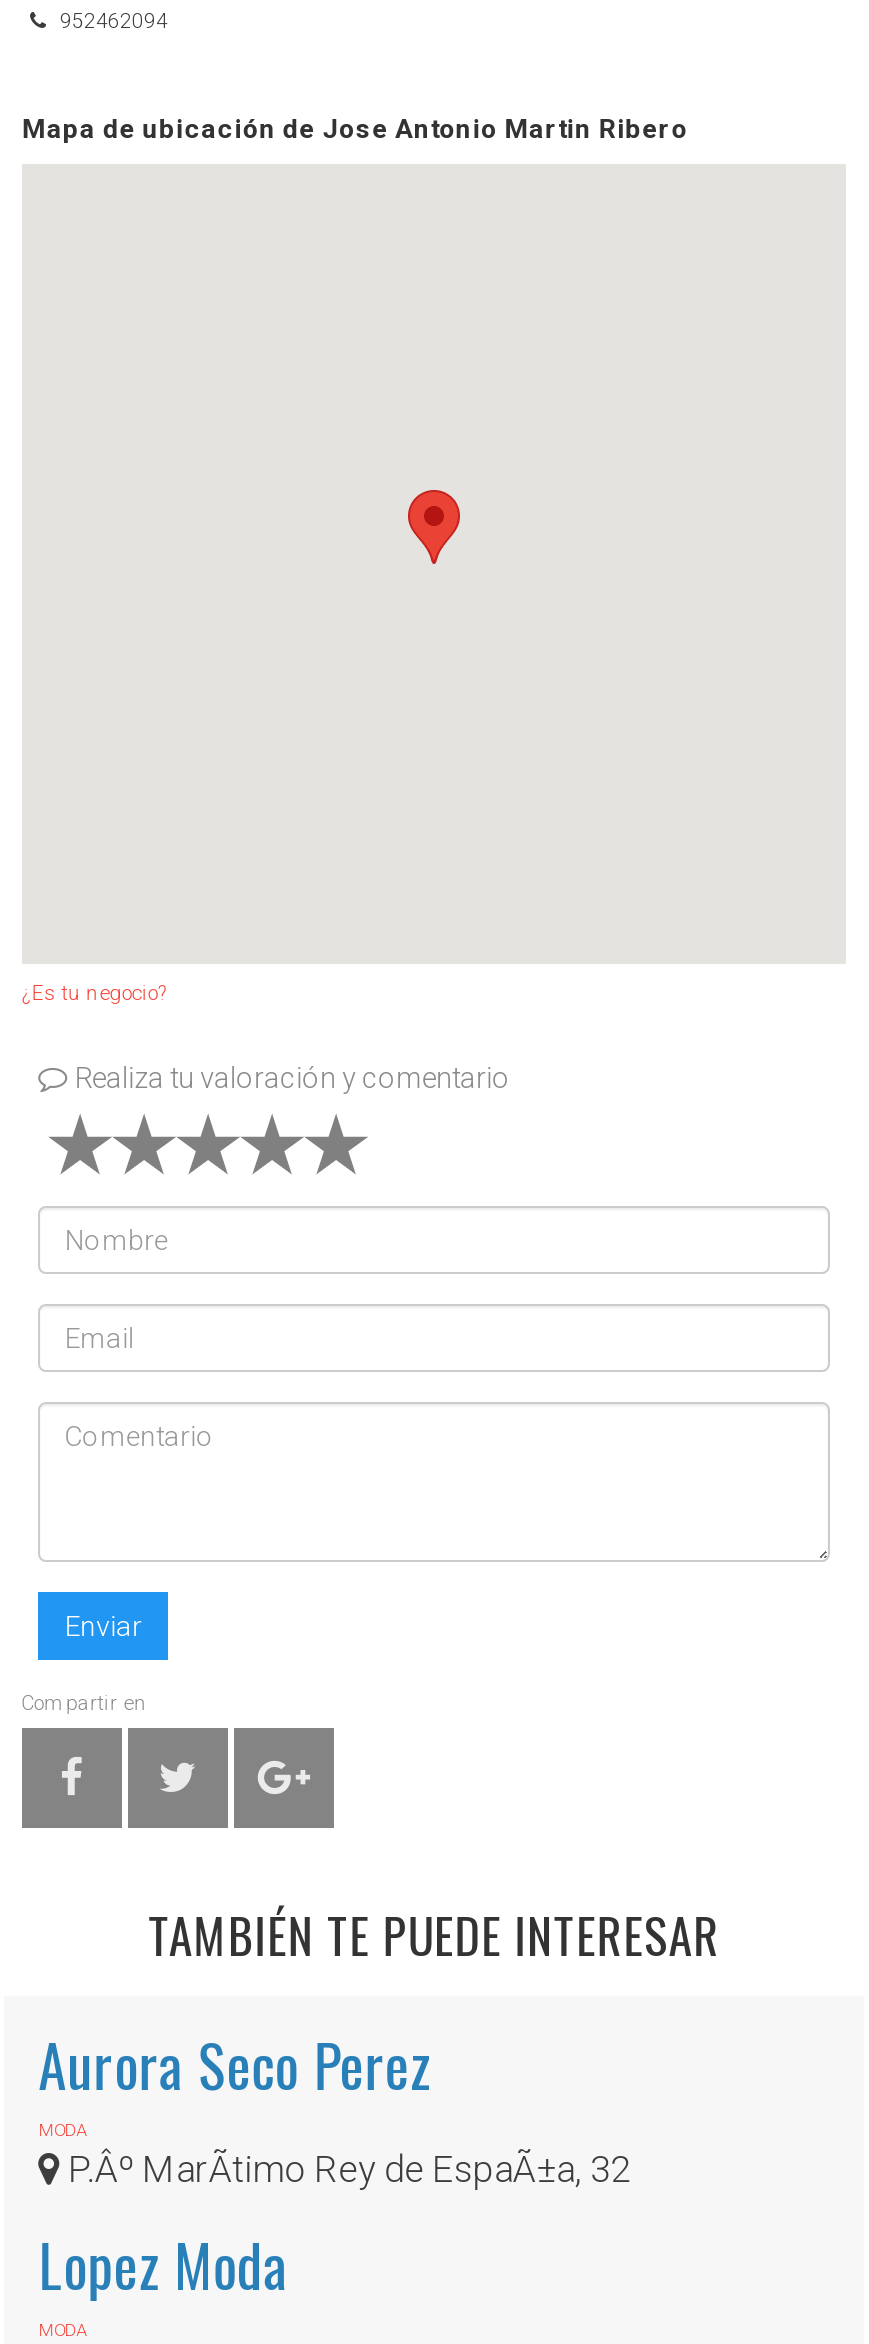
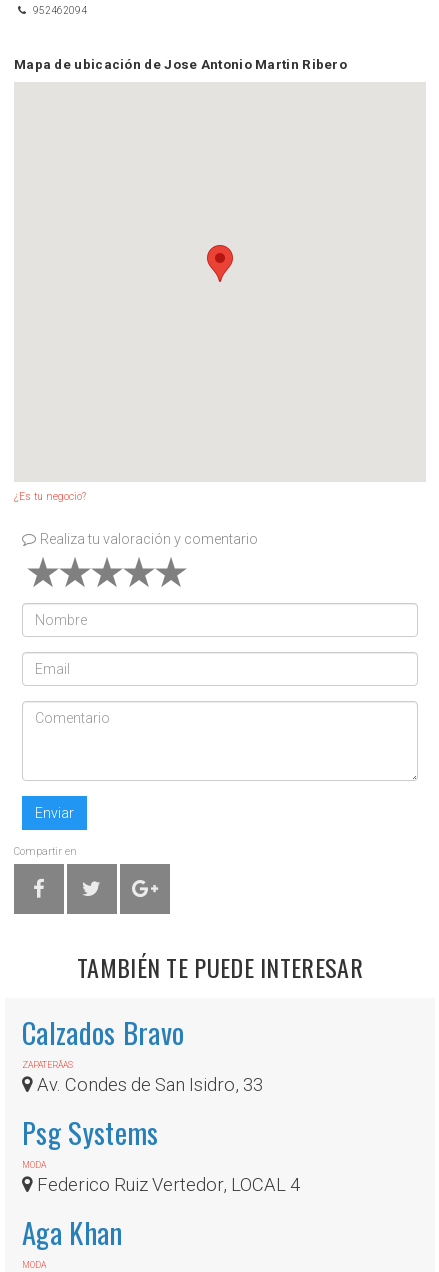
[38,2021,431,2105] Aurora Seco Perez -> [22,1011,263,1153] Calzados Bravo | ZAPATERÃAS | Av. Condes de San Isidro, 33 | Psg Systems
[38,2147,630,2305] P.Âº MarÃtimo Rey de EspaÃ±a, 32 | Lopez Moda -> [22,1174,300,1253] Federico Ruiz Vertedor, LOCAL 4 | Aga Khan

